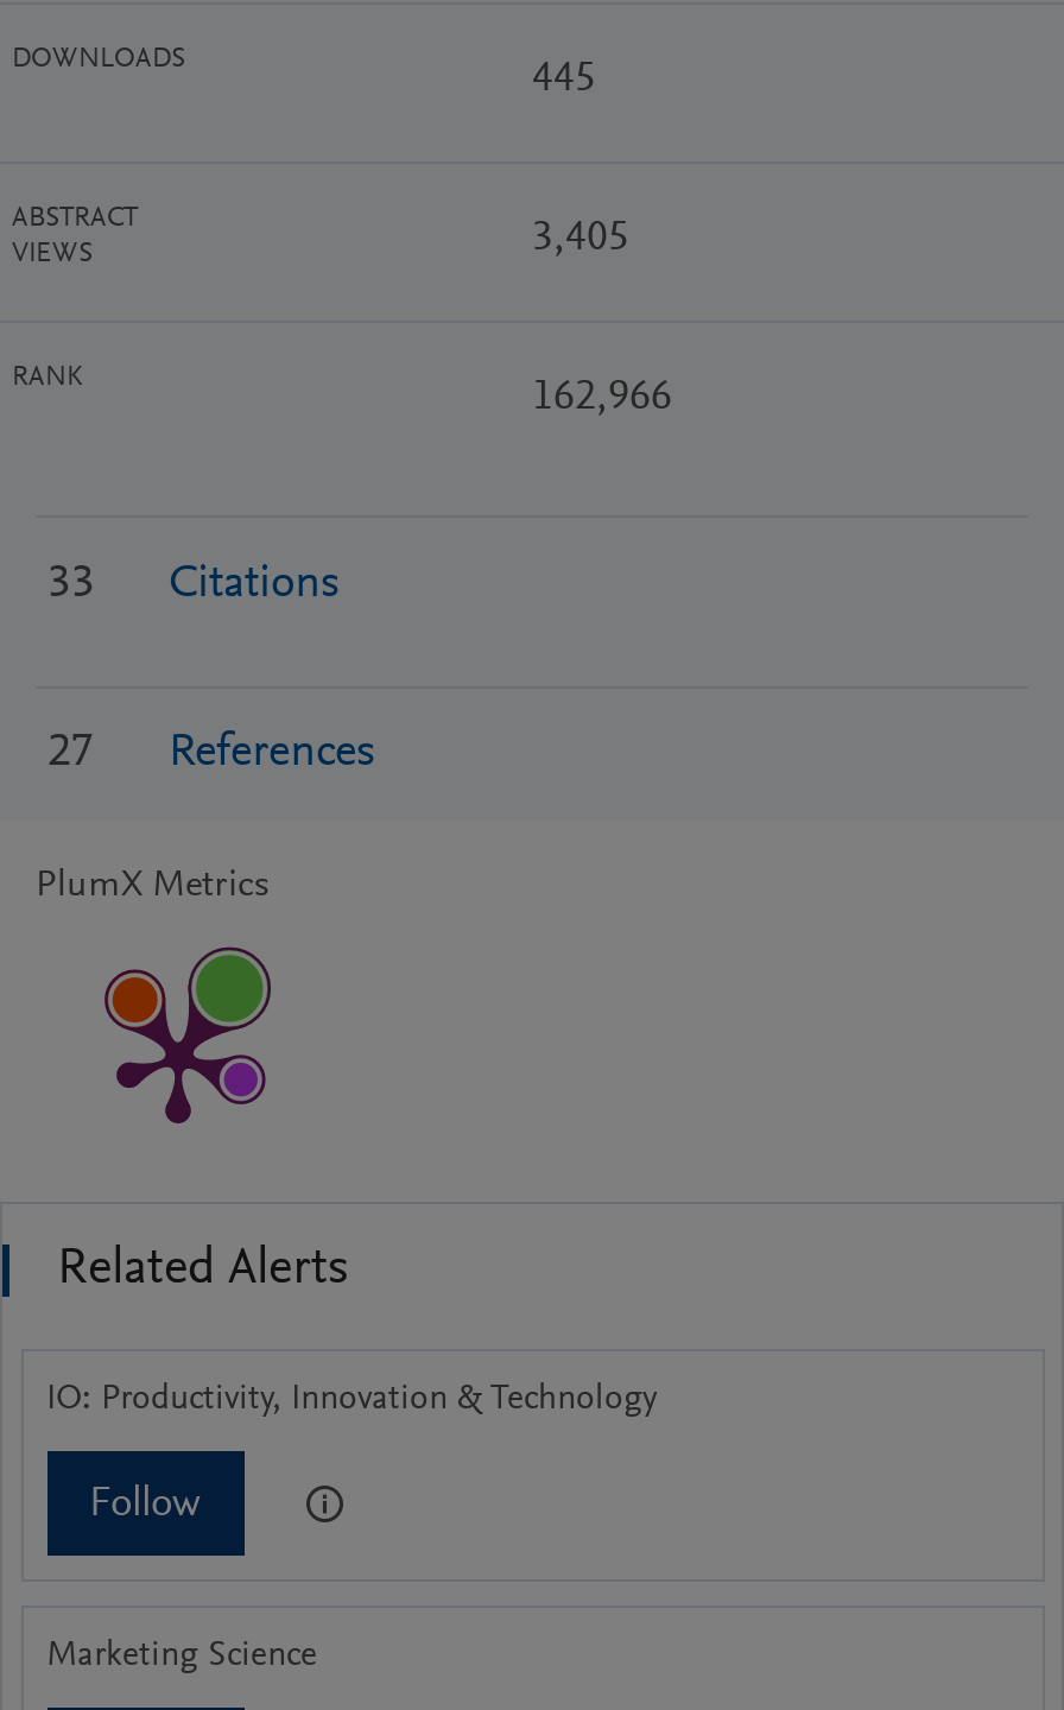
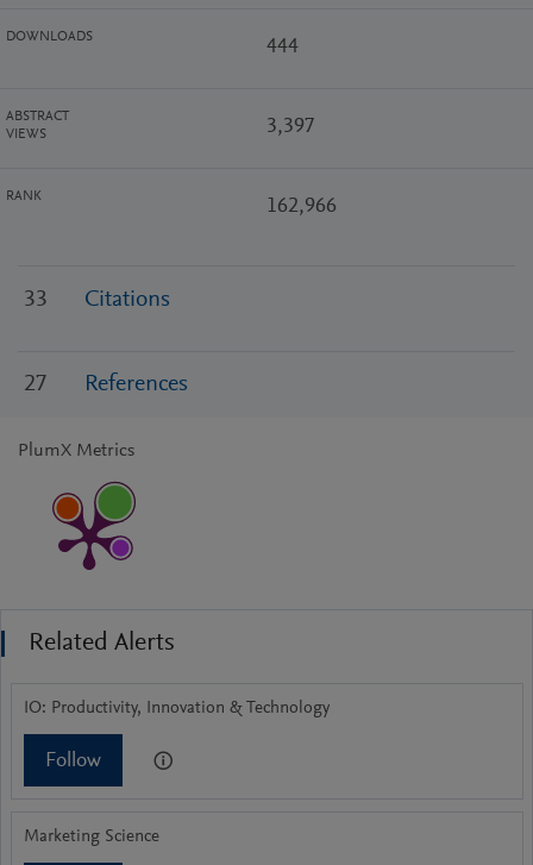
[532,59,596,102] 445 -> [266,37,299,58] 444
[532,218,629,261] 3,405 -> [266,117,315,138] 3,397

